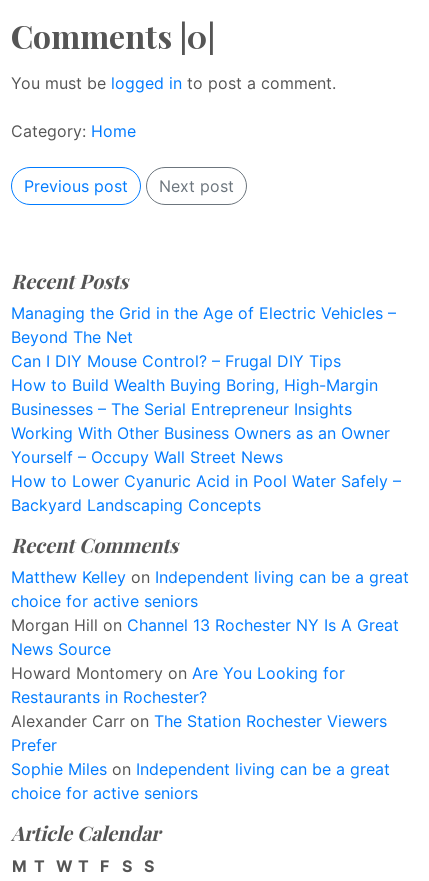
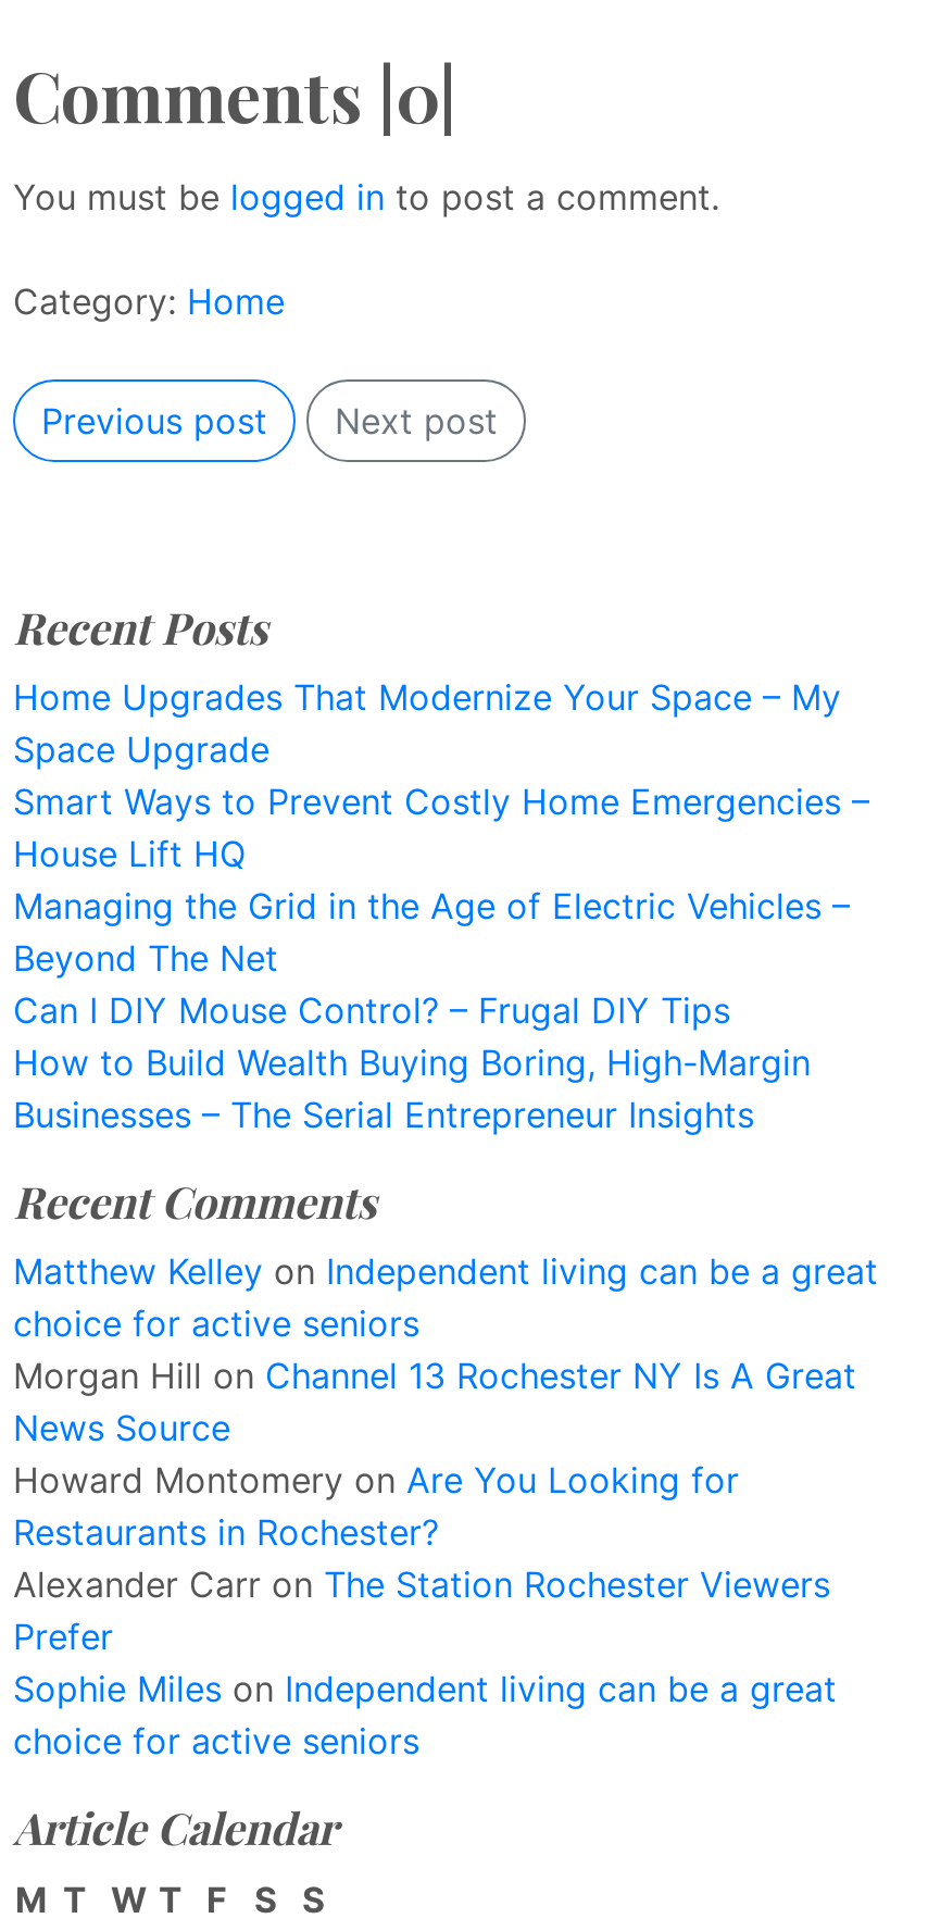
none -> [13,675,869,875] Home Upgrades That Modernize Your Space – My | Space Upgrade | Smart Ways to Prevent Costly Home Emergencies – | House Lift HQ
moved [11,303,396,419] -> [13,884,850,1136]: Managing the Grid in the Age of Electric Vehicles – | Beyond The Net | Can I DIY Mouse Control? – Frugal DIY Tips | How to Build Wealth Buying Boring, High-Margin | Businesses – The Serial Entrepreneur Insights
[11,423,401,515] Working With Other Business Owners as an Owner | Yourself – Occupy Wall Street News | How to Lower Cyanuric Acid in Pool Water Safely – | Backyard Landscaping Concepts -> none

